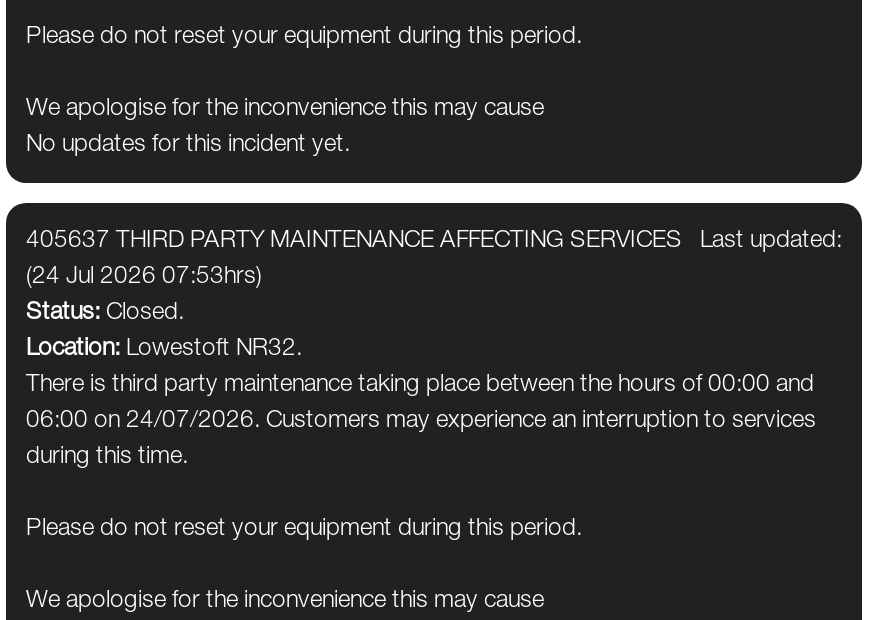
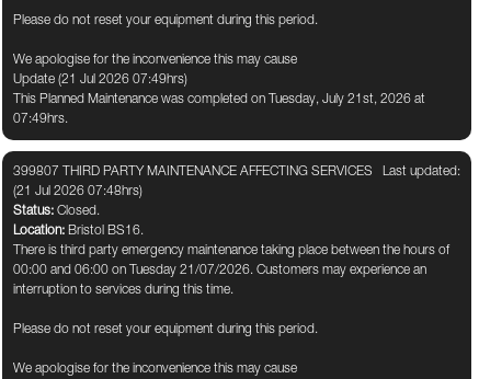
[26,134,350,158] No updates for this incident yet. -> [13,73,425,126] Update (21 Jul 2026 07:49hrs) | This Planned Maintenance was completed on Tuesday, July 21st, 2026 at | 07:49hrs.
[26,230,682,254] 405637 THIRD PARTY MAINTENANCE AFFECTING SERVICES -> [13,165,373,178] 399807 THIRD PARTY MAINTENANCE AFFECTING SERVICES
[26,266,262,290] (24 Jul 2026 07:53hrs) -> [13,185,142,198] (21 Jul 2026 07:48hrs)
[26,338,302,362] Location: Lowestoft NR32. -> [13,224,144,237] Location: Bristol BS16.
[26,374,814,398] There is third party maintenance taking place between the hours of 00:00 and -> [13,244,449,257] There is third party emergency maintenance taking place between the hours of
[26,410,816,434] 06:00 on 24/07/2026. Customers may experience an interruption to services -> [13,264,426,277] 00:00 and 06:00 on Tuesday 21/07/2026. Customers may experience an
[26,446,188,470] during this time. -> [13,283,233,297] interruption to services during this time.

